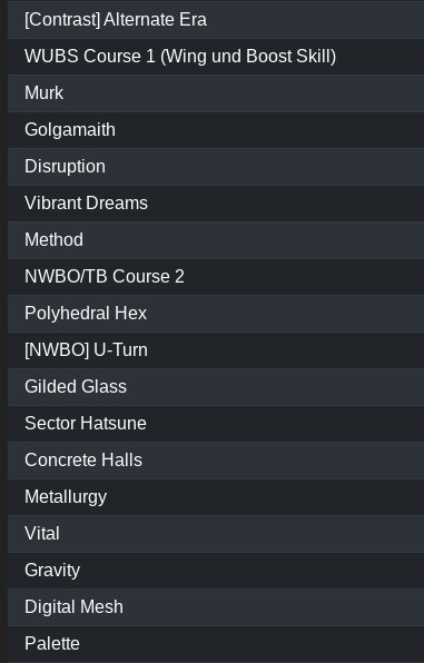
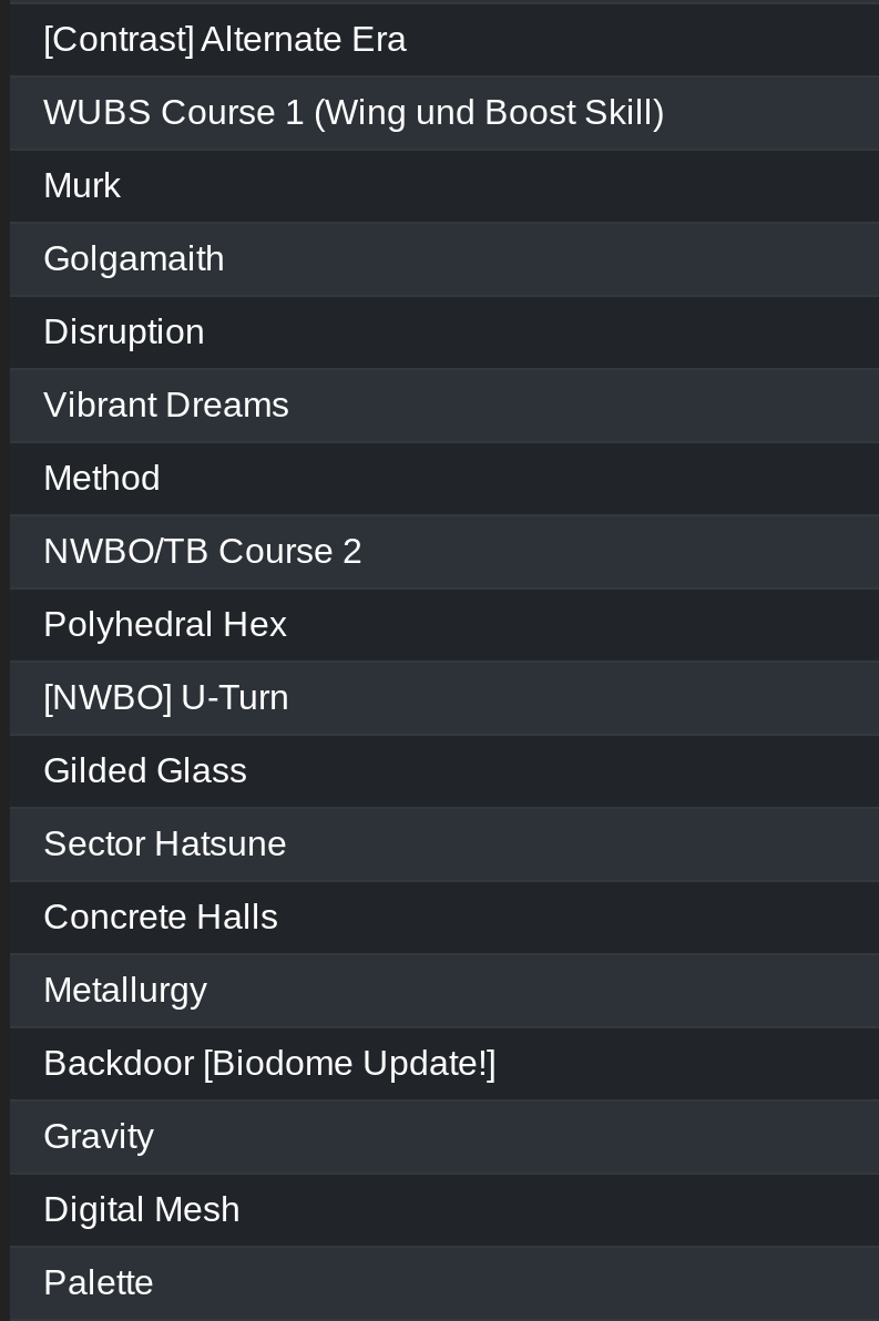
[24,524,60,543] Vital -> [43,1044,495,1082] Backdoor [Biodome Update!]

